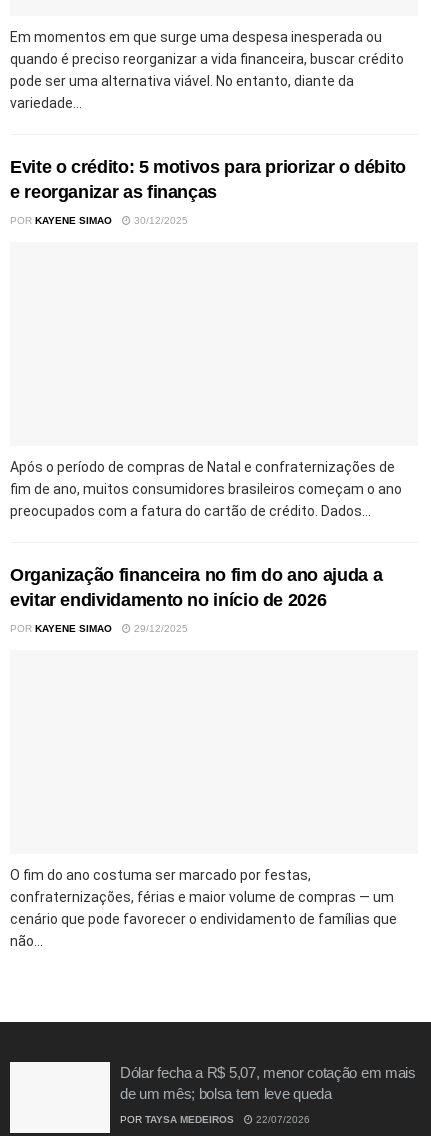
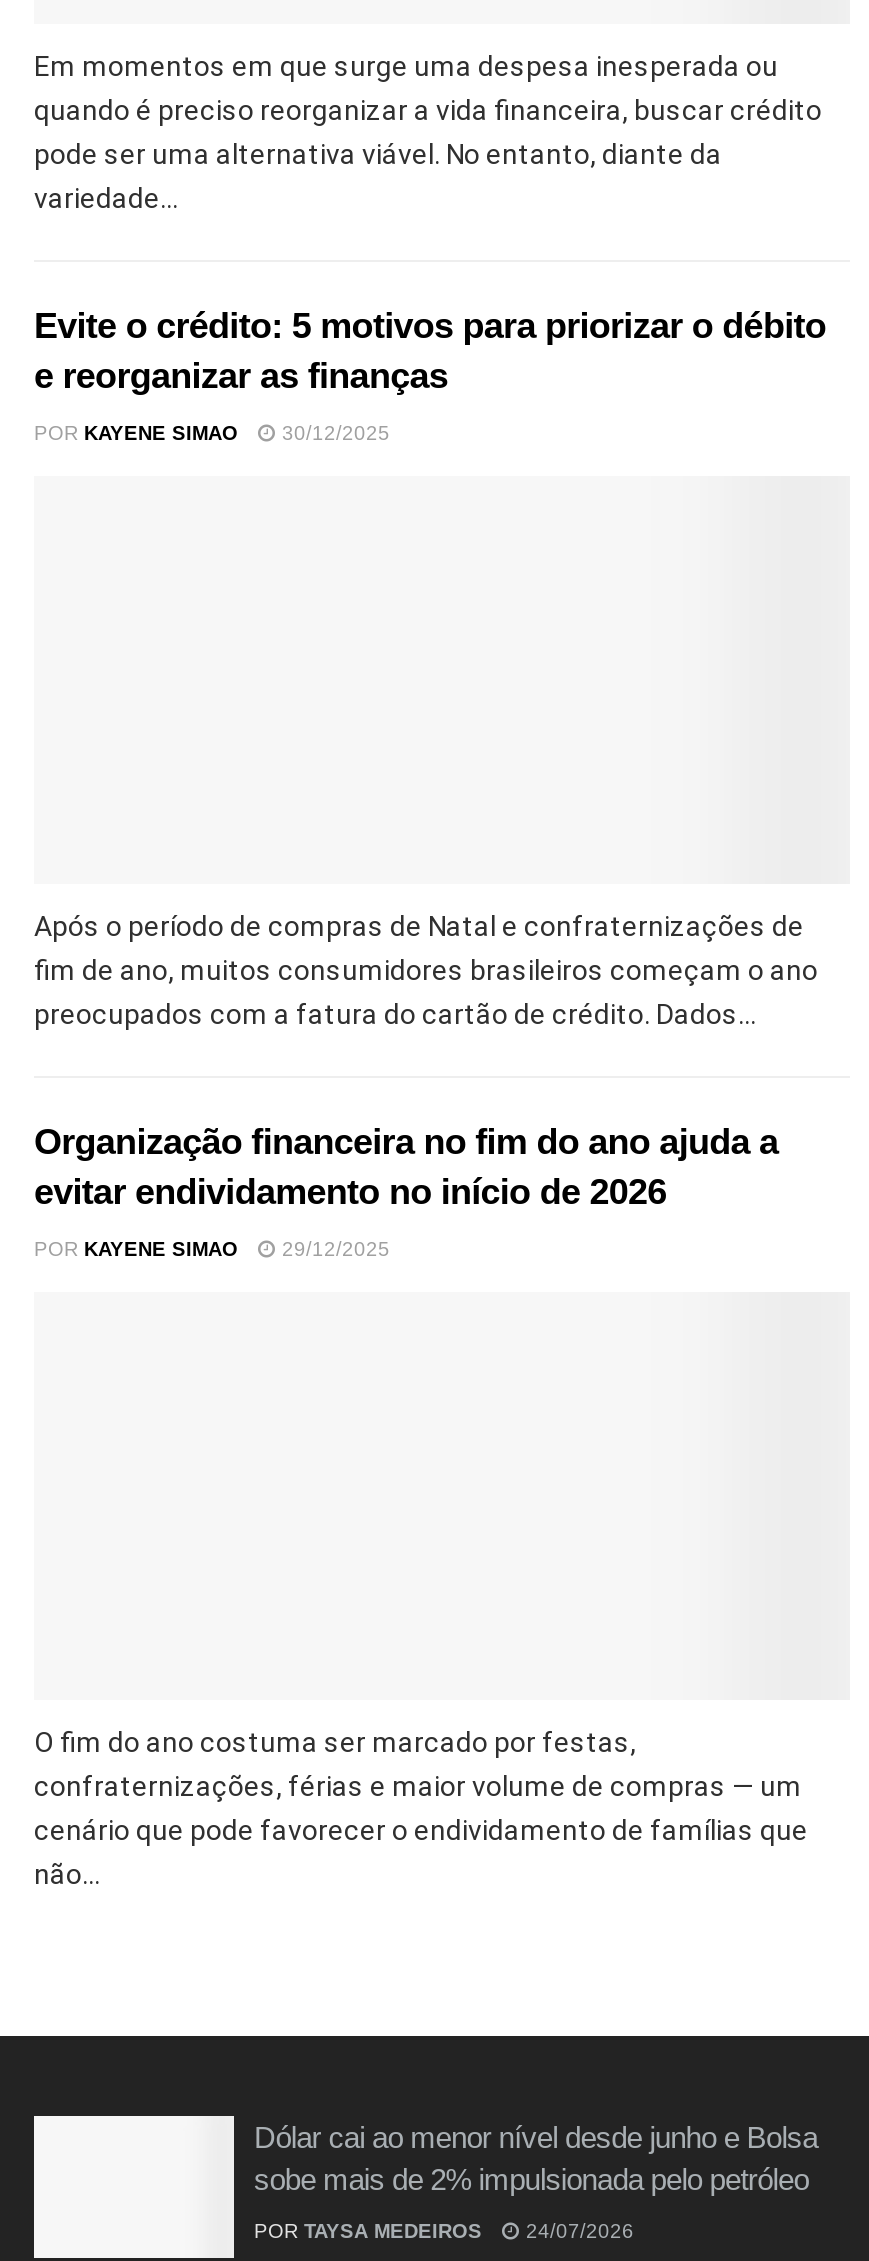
[120,1064,416,1102] Dólar fecha a R$ 5,07, menor cotação em mais | de um mês; bolsa tem leve queda -> [254,2120,818,2196] Dólar cai ao menor nível desde junho e Bolsa | sobe mais de 2% impulsionada pelo petróleo
[120,1114,310,1125] POR TAYSA MEDEIROS 22/07/2026 -> [254,2220,634,2242] POR TAYSA MEDEIROS 24/07/2026

